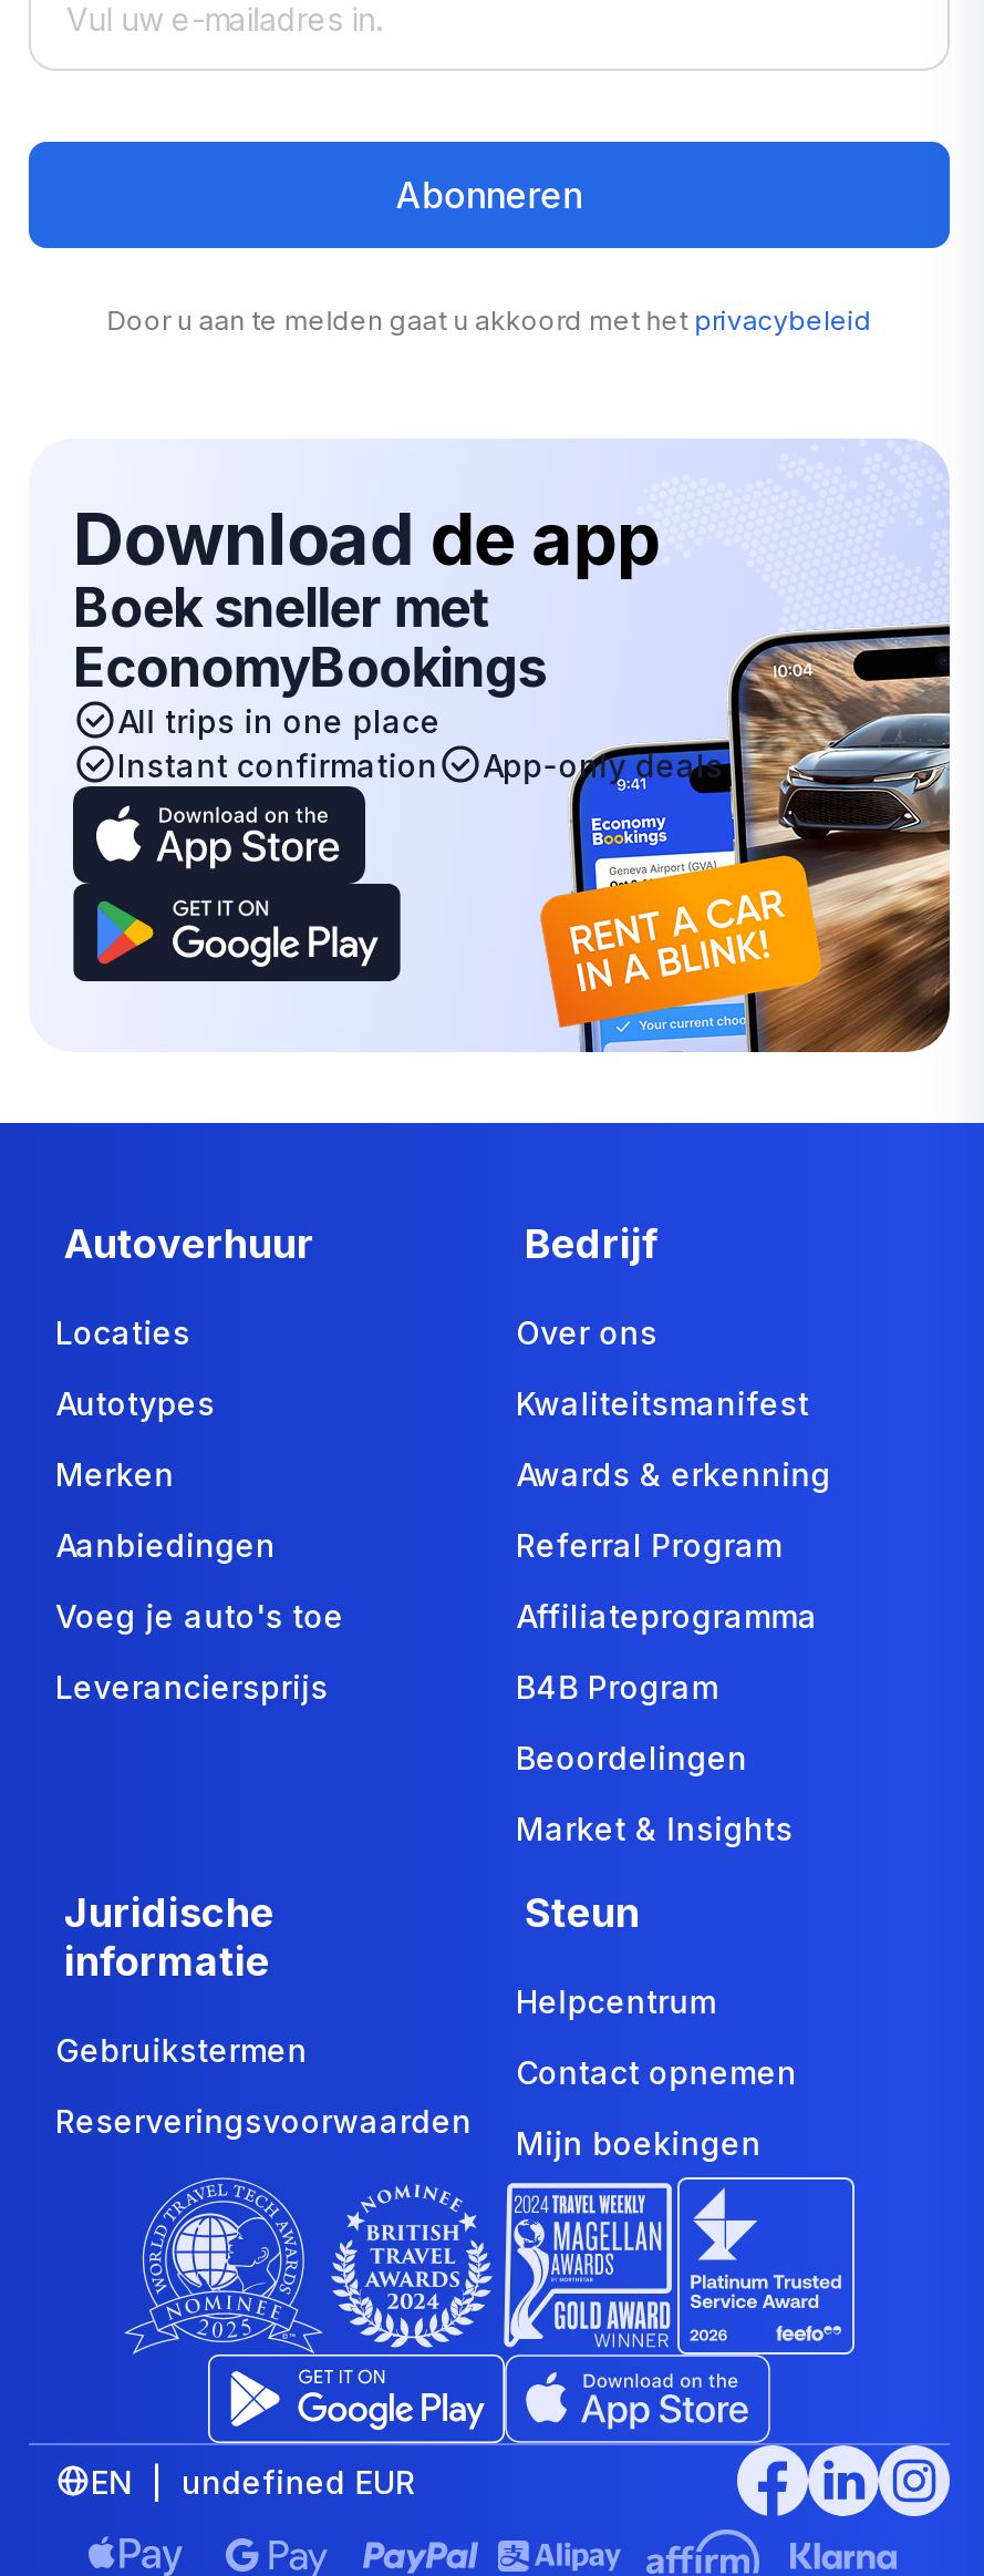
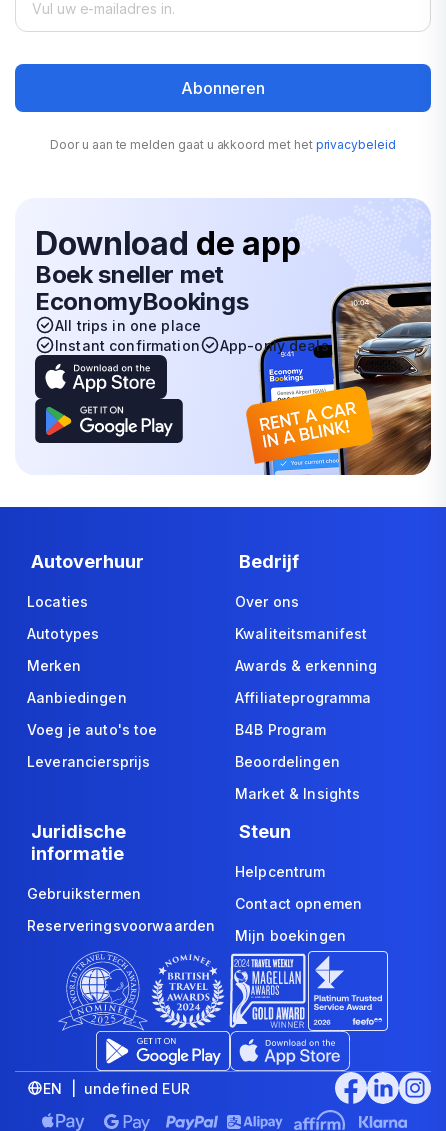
[516,1525,782,1563] Referral Program -> none

